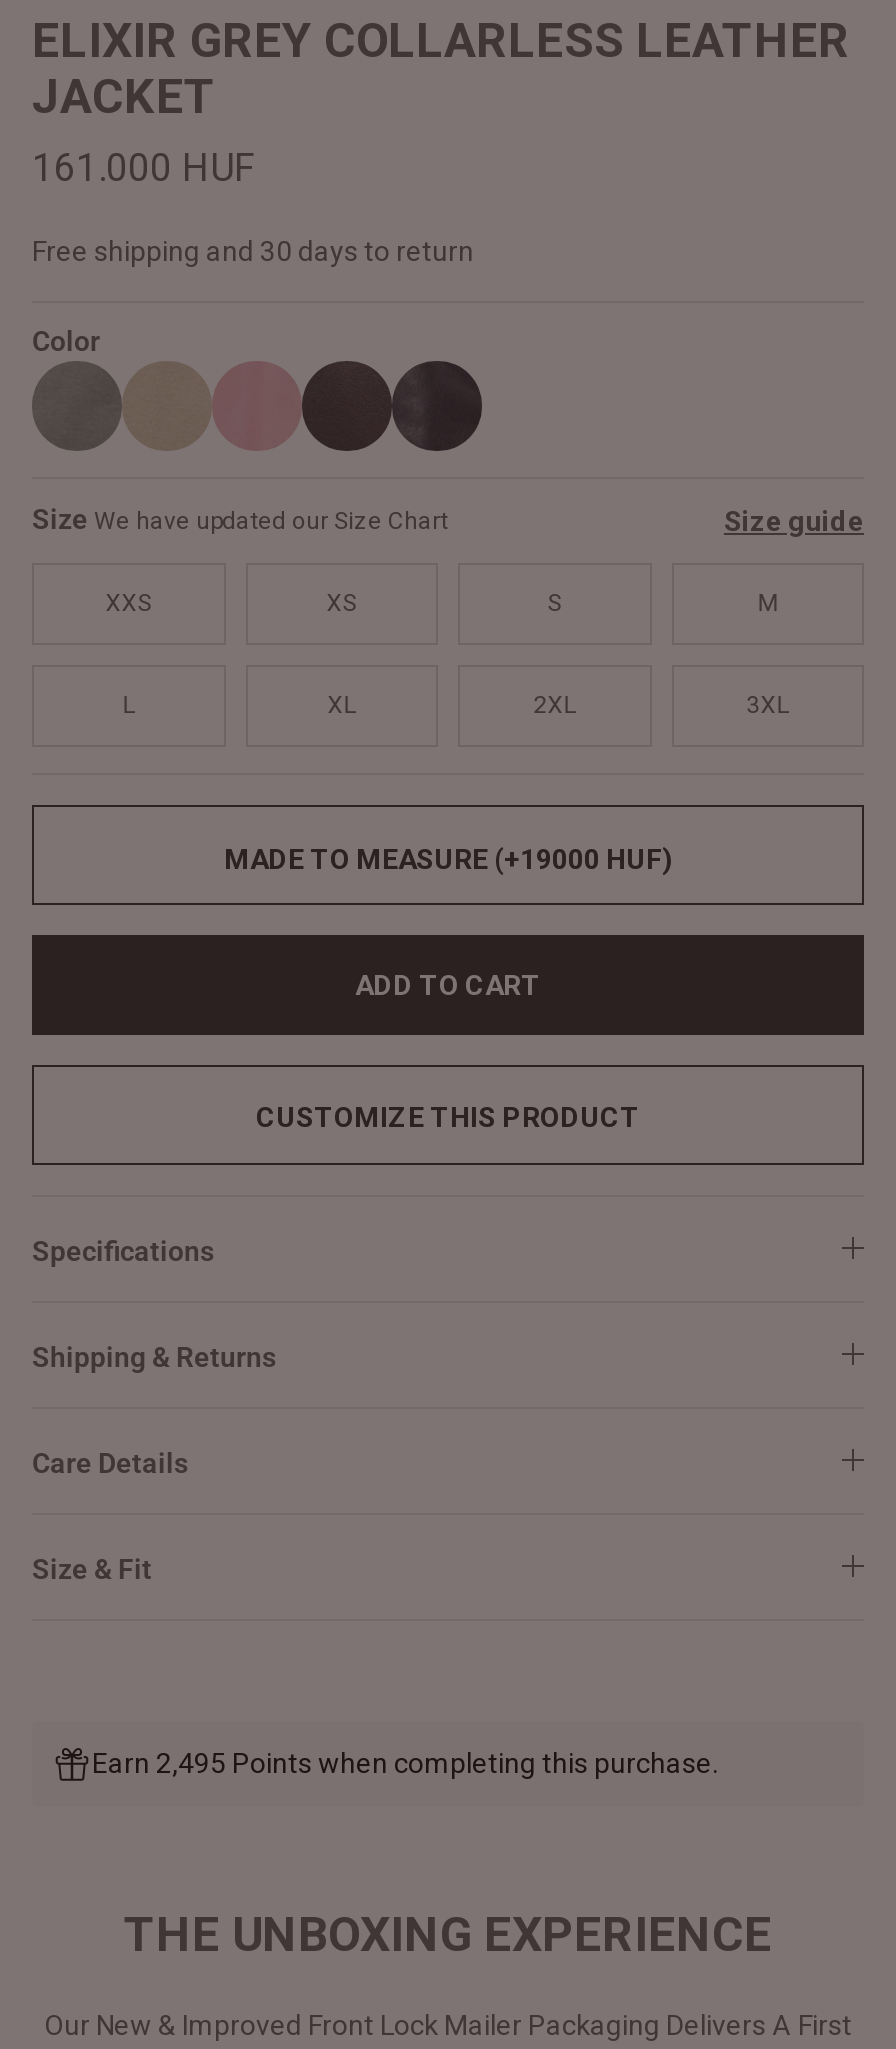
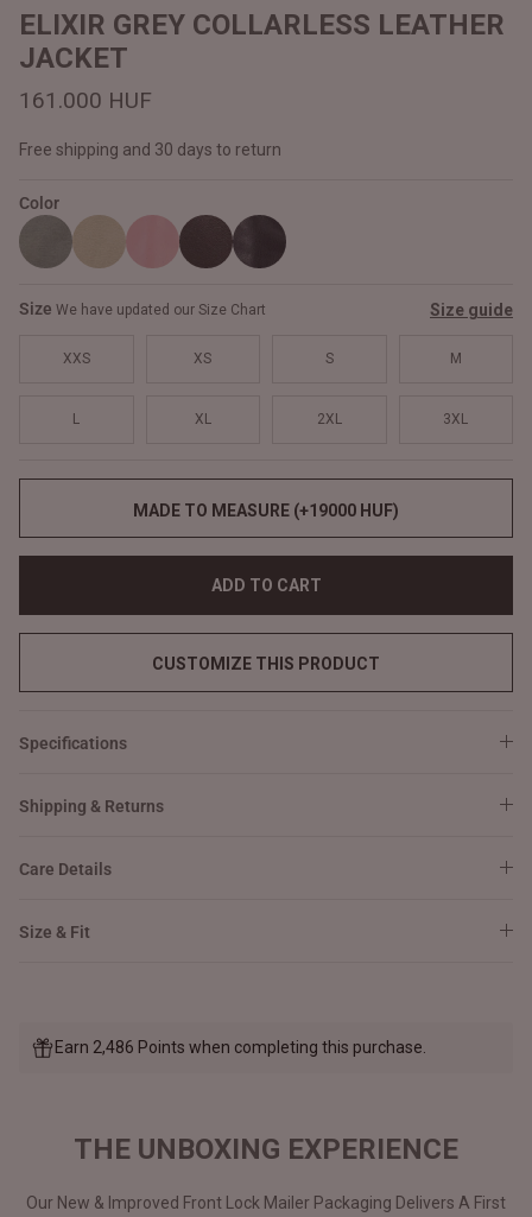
[92,1748,718,1780] Earn 2,495 Points when completing this purchase. -> [55,1038,426,1057] Earn 2,486 Points when completing this purchase.

